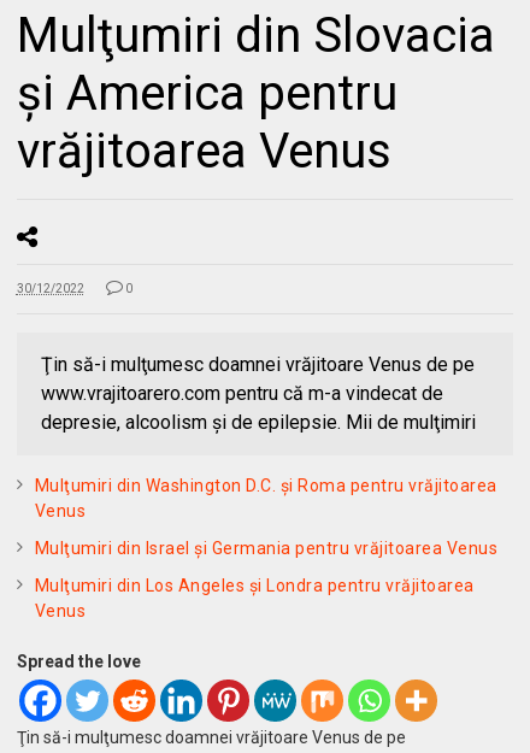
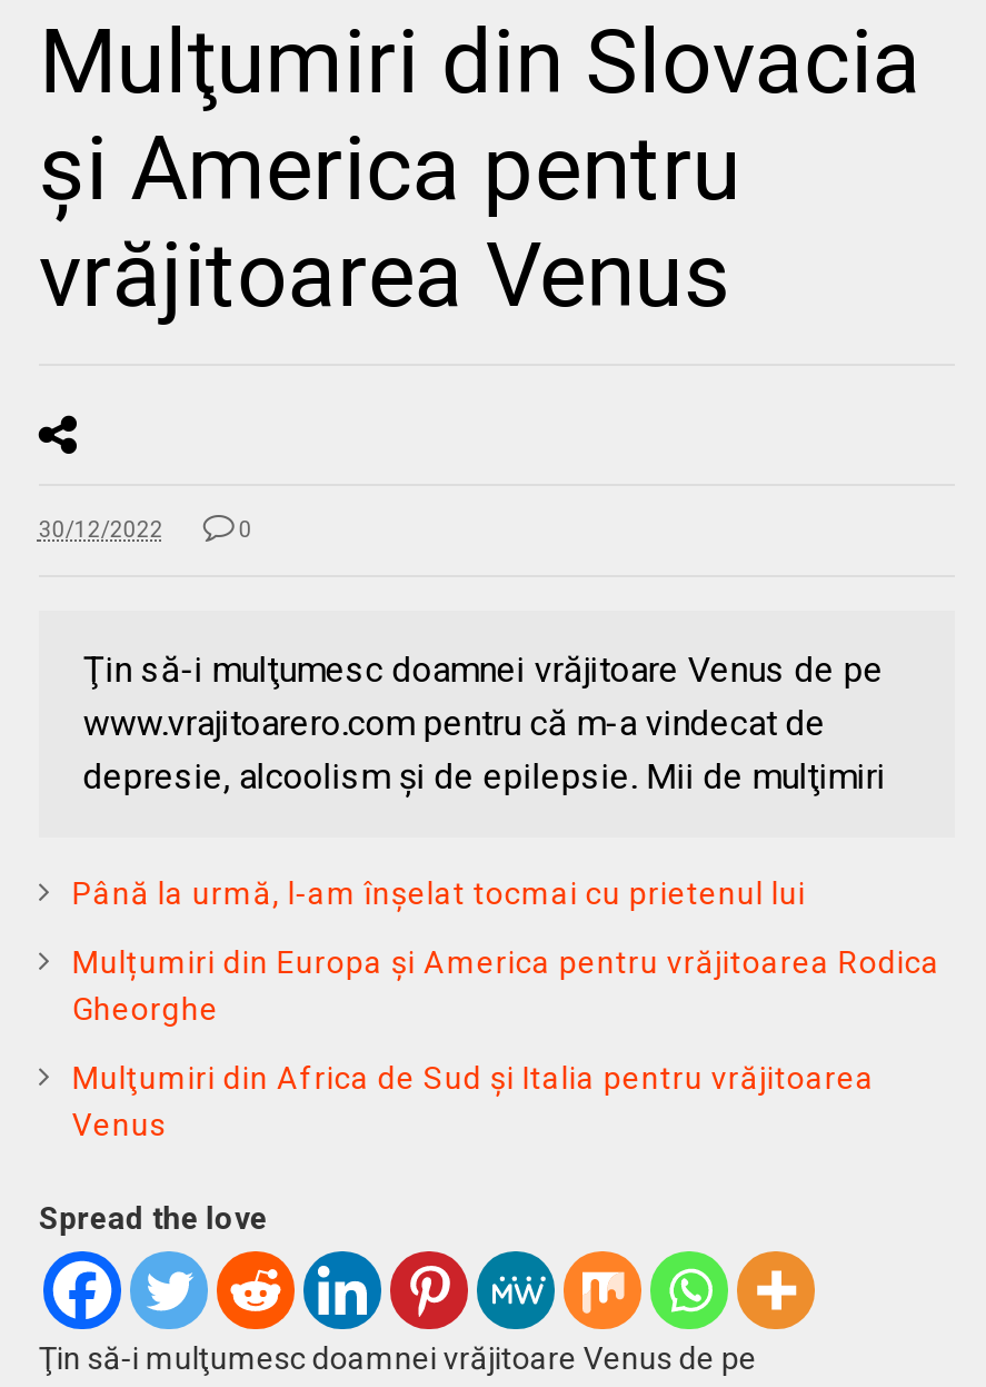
[35,476,497,520] Mulţumiri din Washington D.C. și Roma pentru vrăjitoarea | Venus -> [72,875,806,911] Până la urmă, l-am înșelat tocmai cu prietenul lui
[35,539,498,558] Mulţumiri din Israel și Germania pentru vrăjitoarea Venus -> [72,944,940,1027] Mulțumiri din Europa și America pentru vrăjitoarea Rodica | Gheorghe
[35,576,474,595] Mulţumiri din Los Angeles și Londra pentru vrăjitoarea -> [72,1060,875,1096] Mulţumiri din Africa de Sud și Italia pentru vrăjitoarea

